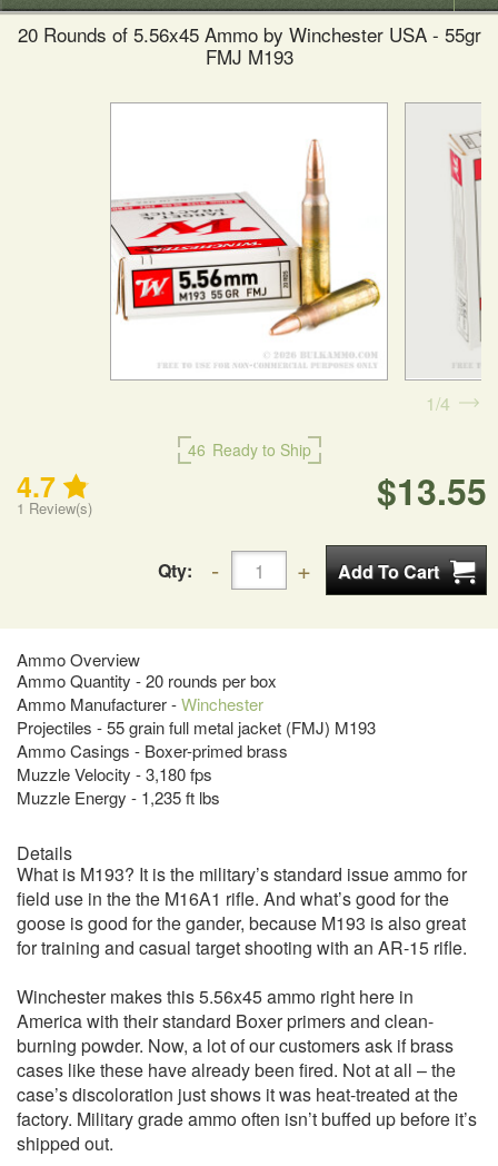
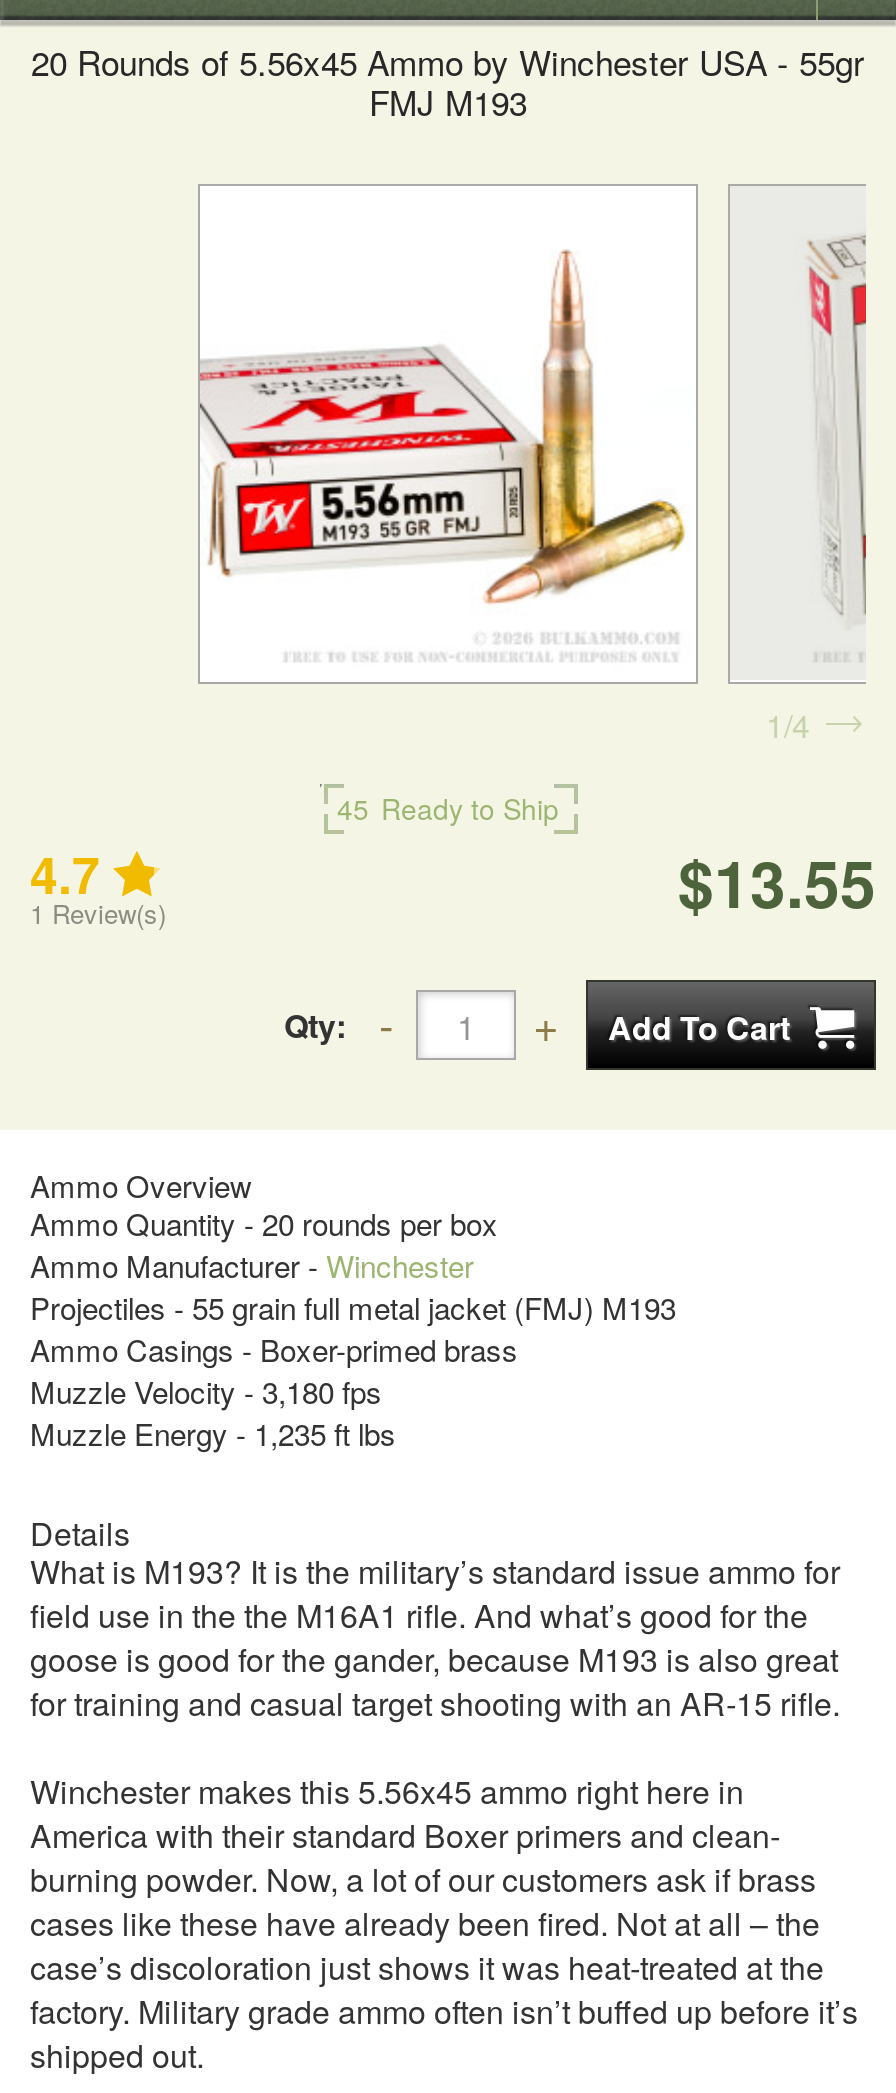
[187,439,311,461] 46 Ready to Ship -> [337,788,559,828] 45 Ready to Ship

